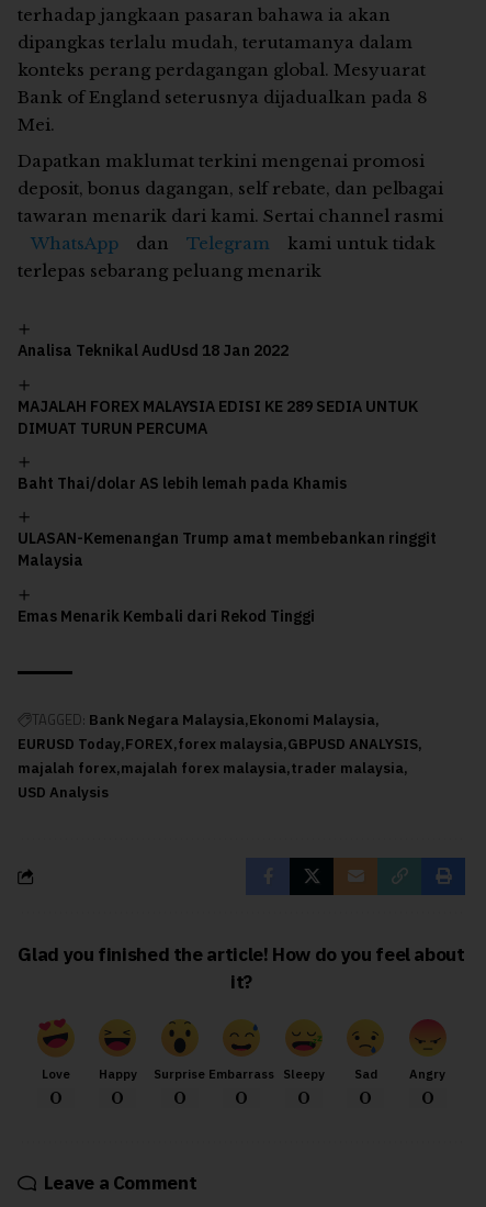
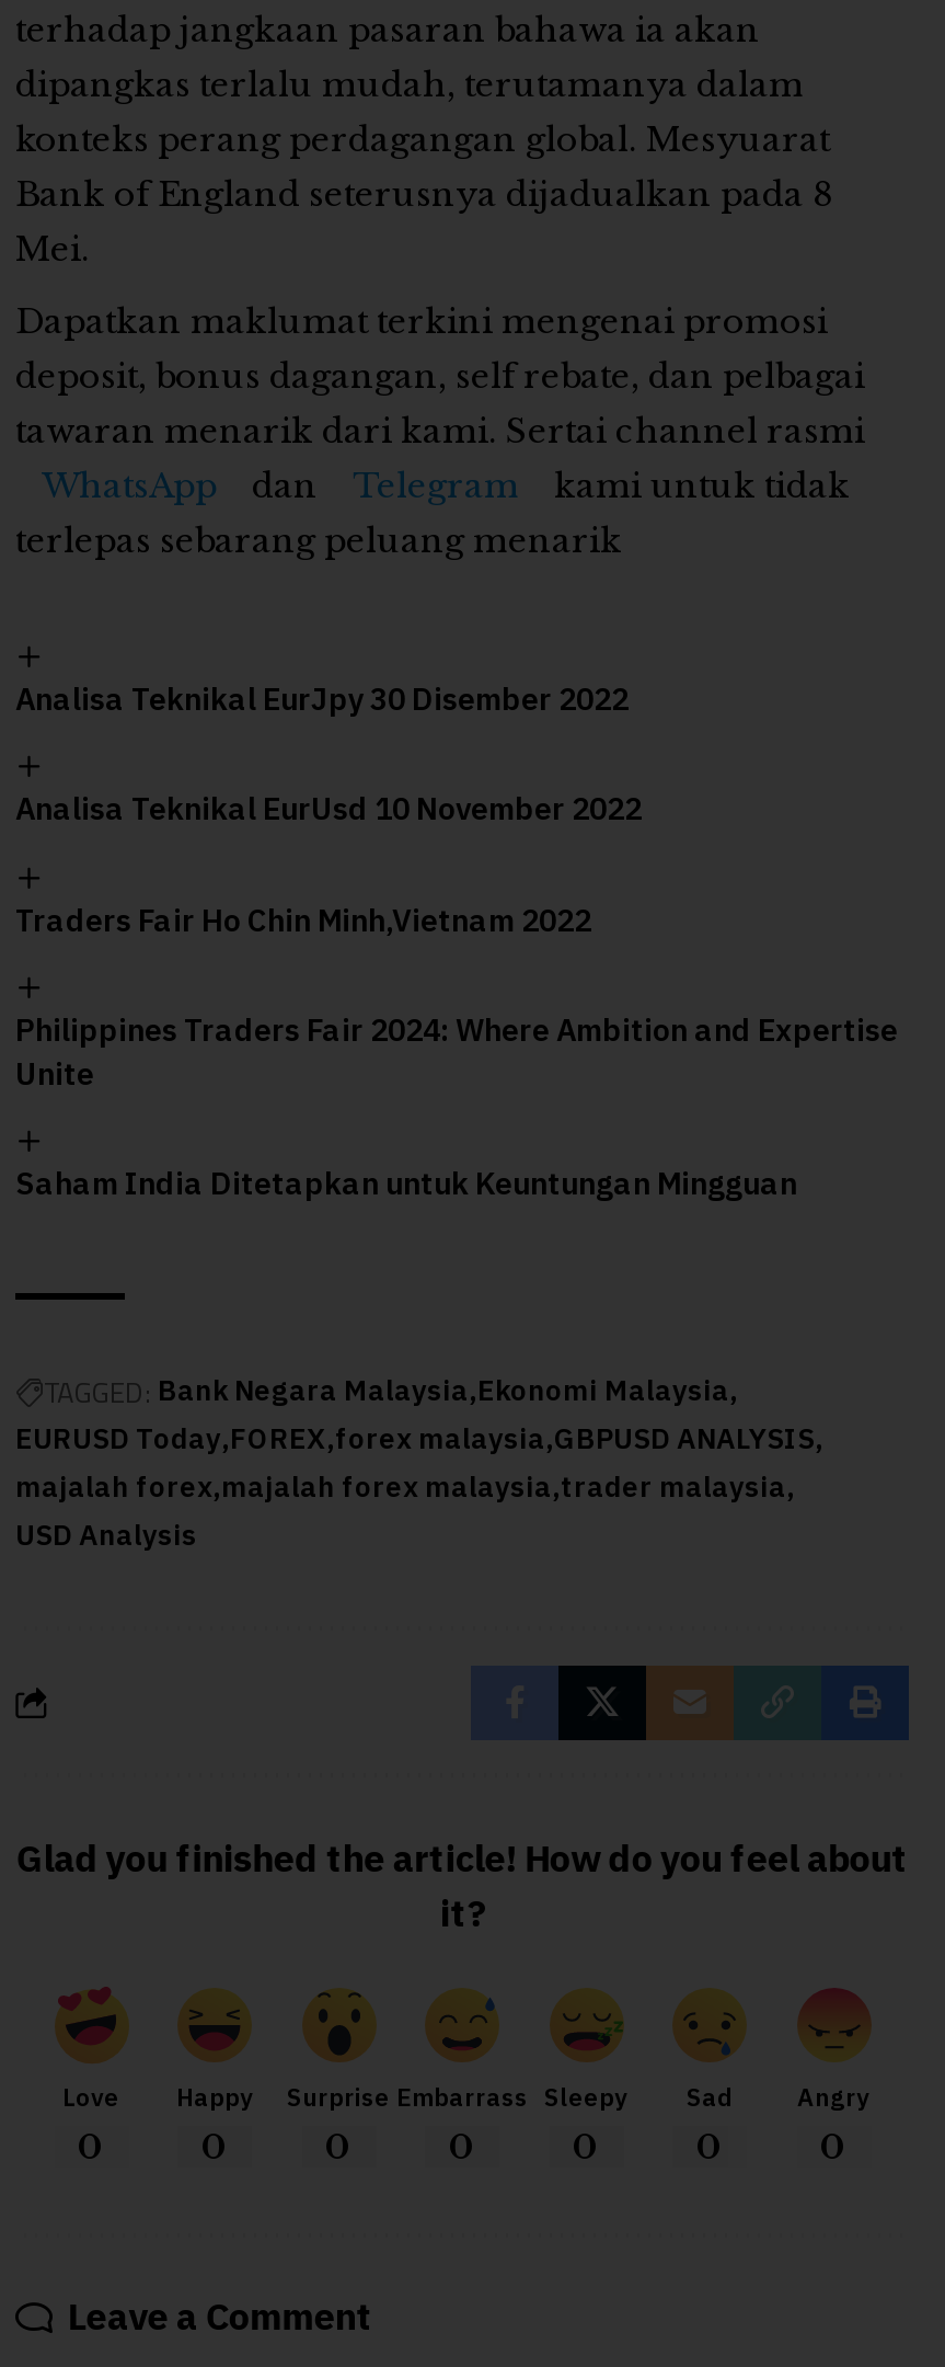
[18,341,289,360] Analisa Teknikal AudUsd 18 Jan 2022 -> [15,680,629,719] Analisa Teknikal EurJpy 30 Disember 2022
[18,396,418,438] MAJALAH FOREX MALAYSIA EDISI KE 289 SEDIA UNTUK | DIMUAT TURUN PERCUMA -> [15,790,642,830] Analisa Teknikal EurUsd 10 November 2022
[18,473,347,493] Baht Thai/dolar AS lebih lemah pada Khamis -> [15,901,591,940] Traders Fair Ho Chin Minh,Vietnam 2022
[18,528,437,570] ULASAN-Kemenangan Trump amat membebankan ringgit | Malaysia -> [15,1011,898,1094] Philippines Traders Fair 2024: Where Ambition and Expertise | Unite
[18,606,315,626] Emas Menarik Kembali dari Rekod Tinggi -> [15,1165,797,1205] Saham India Ditetapkan untuk Keuntungan Mingguan

